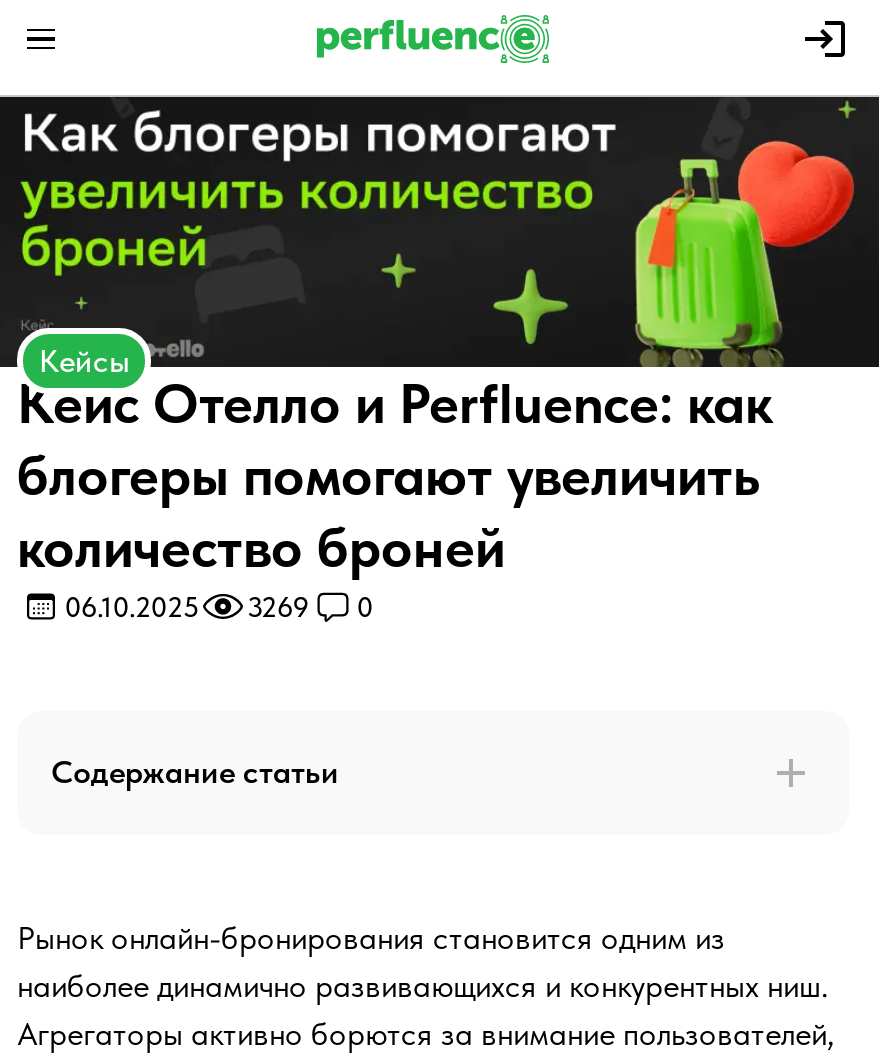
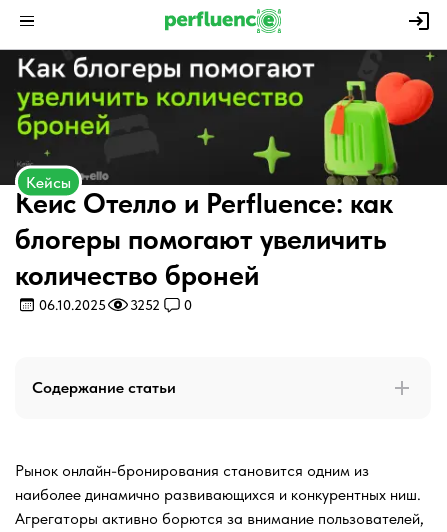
[65,591,373,623] 06.10.2025 3269 0 -> [39,297,192,313] 06.10.2025 3252 0

